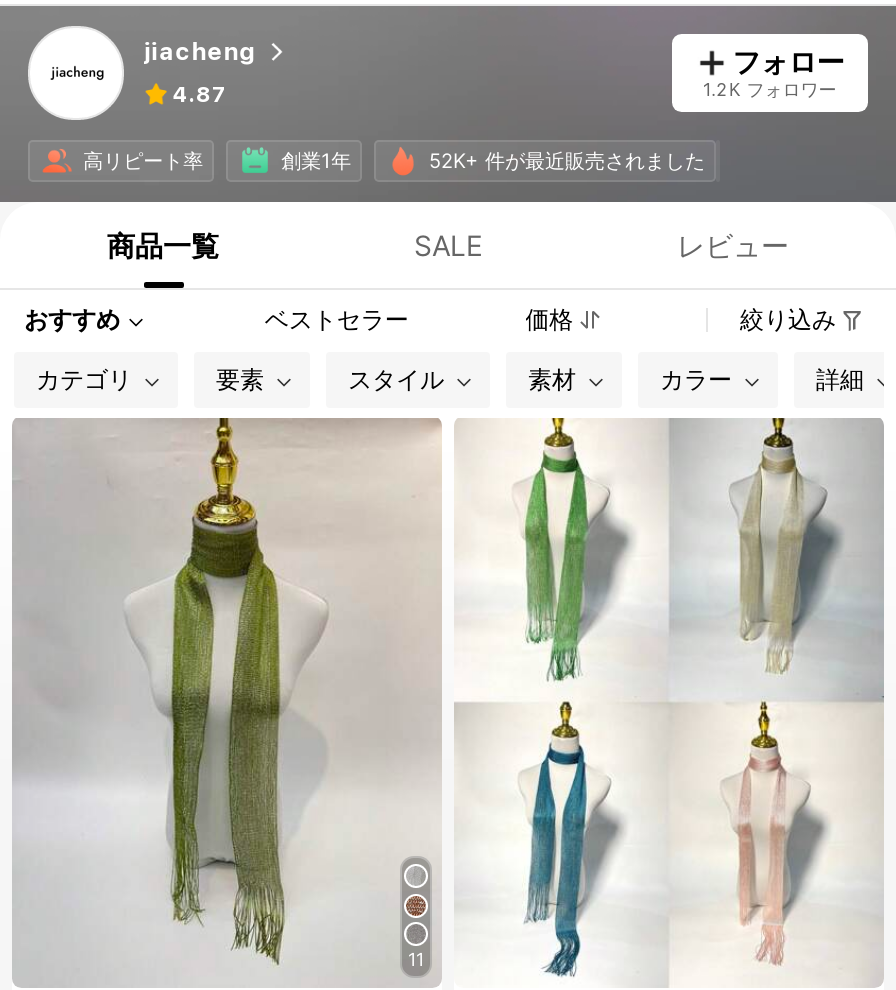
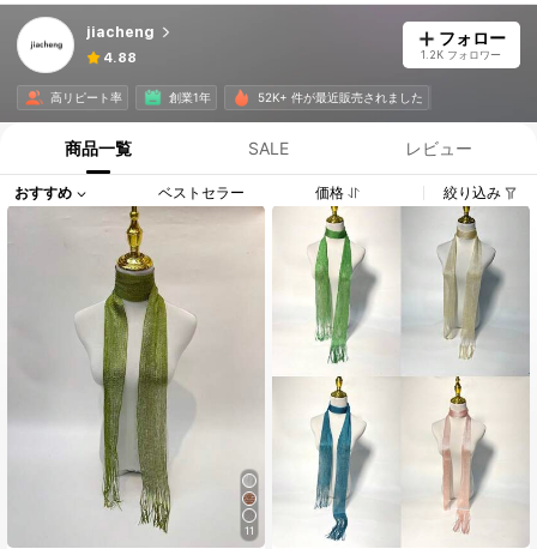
[172,83,226,109] 4.87 -> [103,51,137,66] 4.88
[36,364,864,394] カテゴリ | 要素 | スタイル | 素材 | カラー | 詳細 -> none

